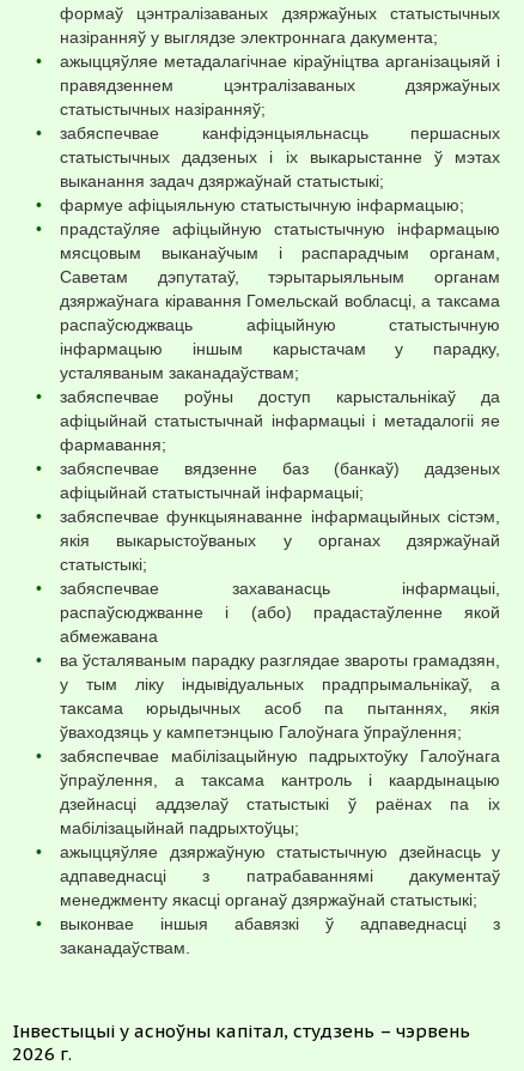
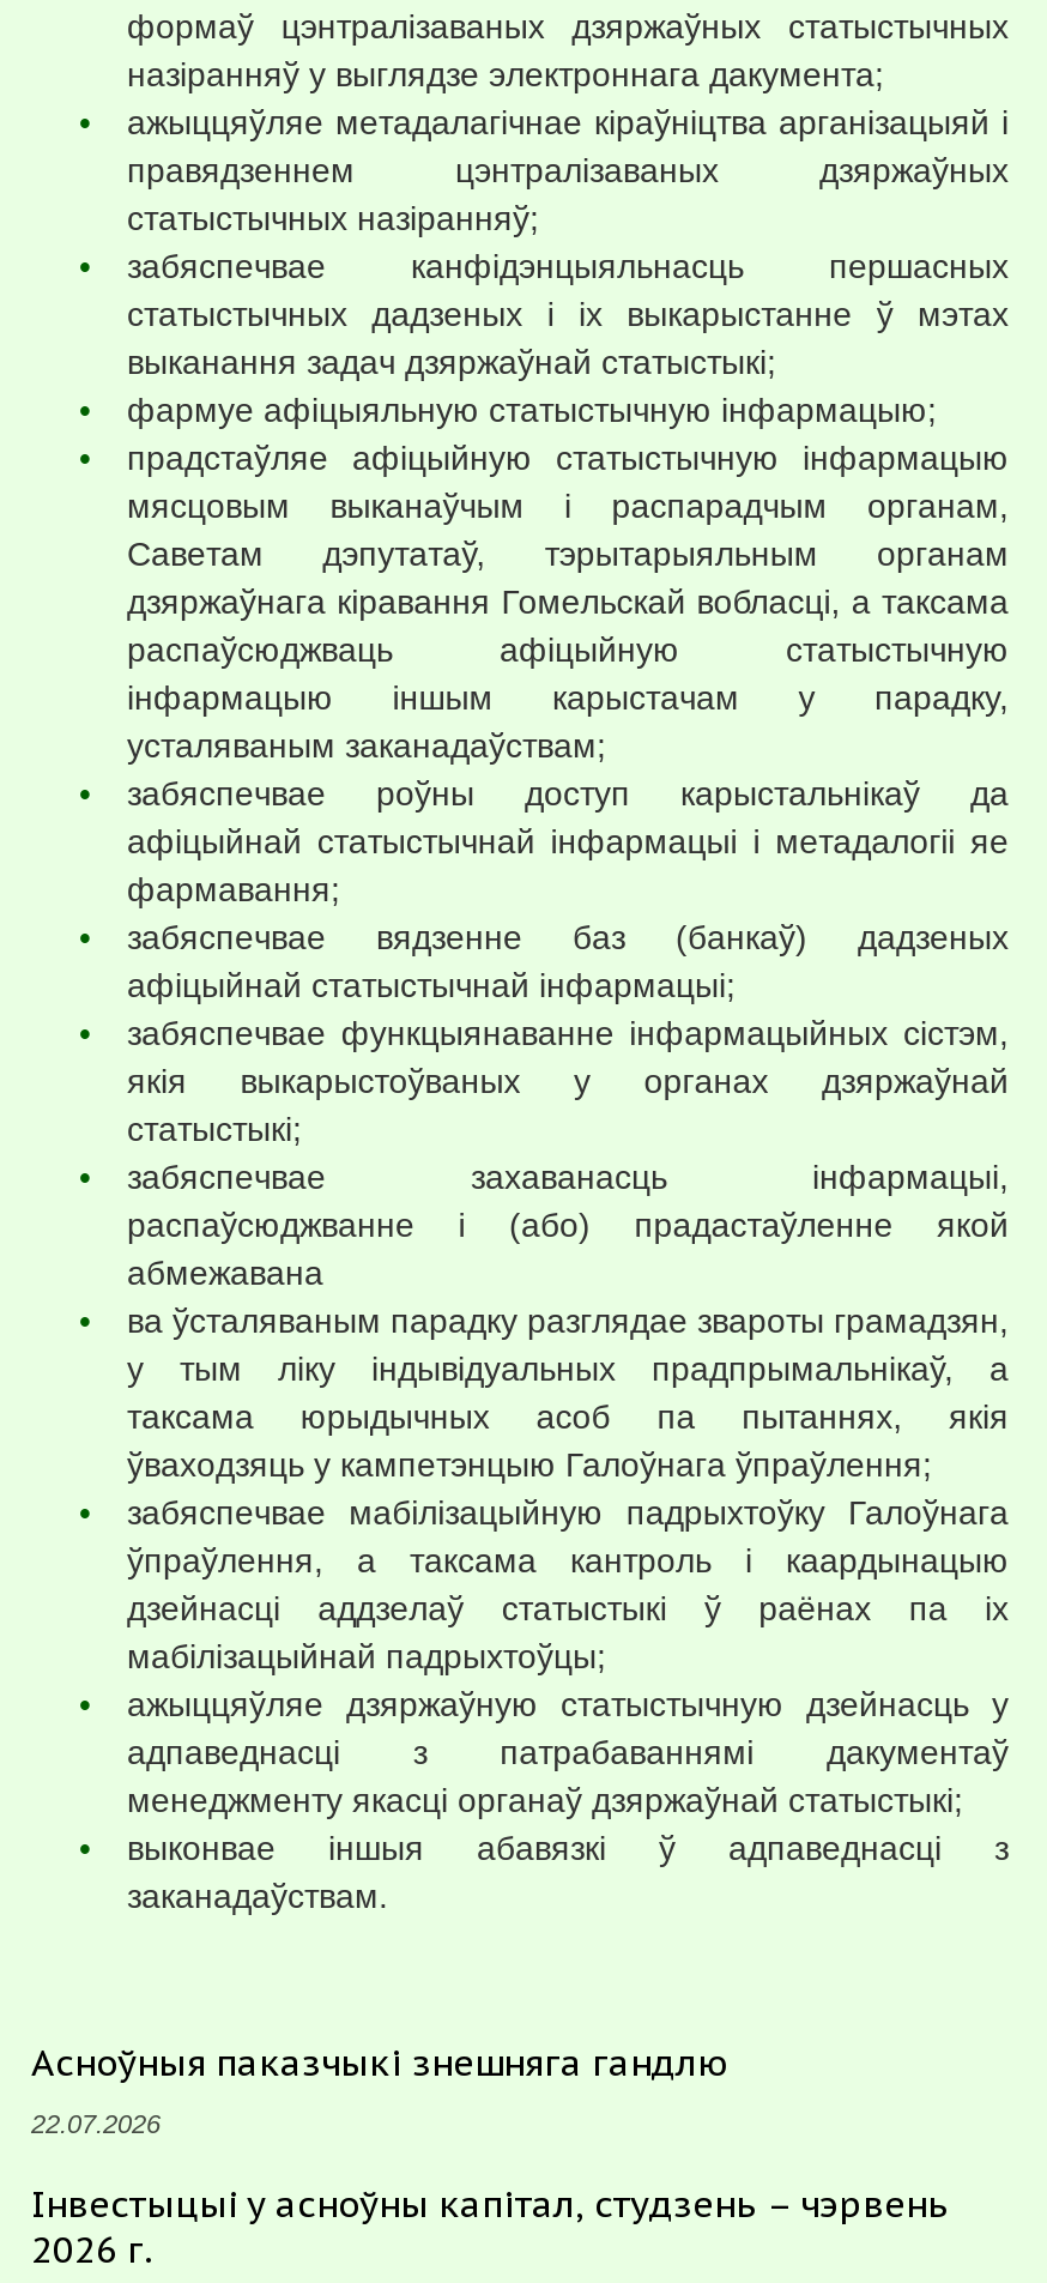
none -> [31,2040,728,2138] Асноўныя паказчыкі знешняга гандлю | 22.07.2026

